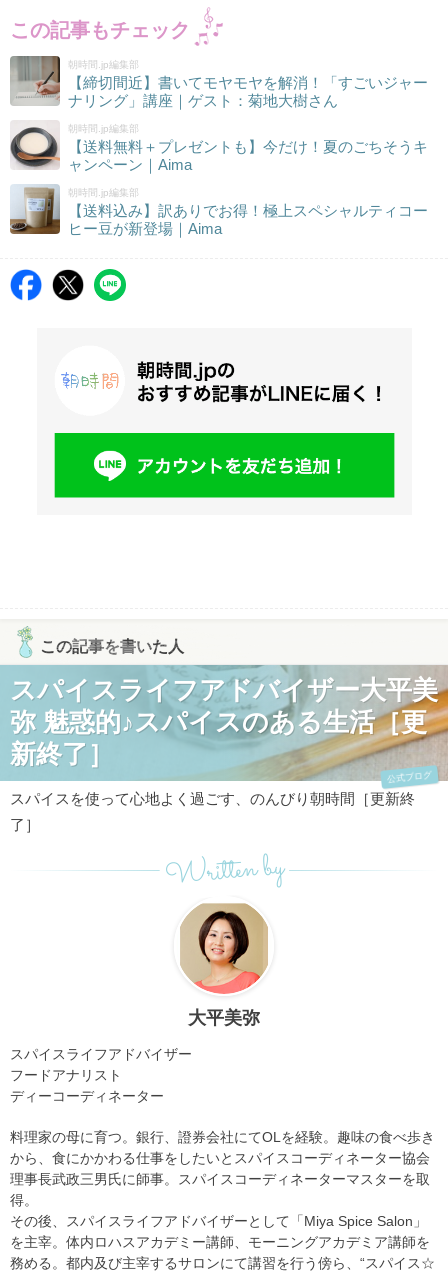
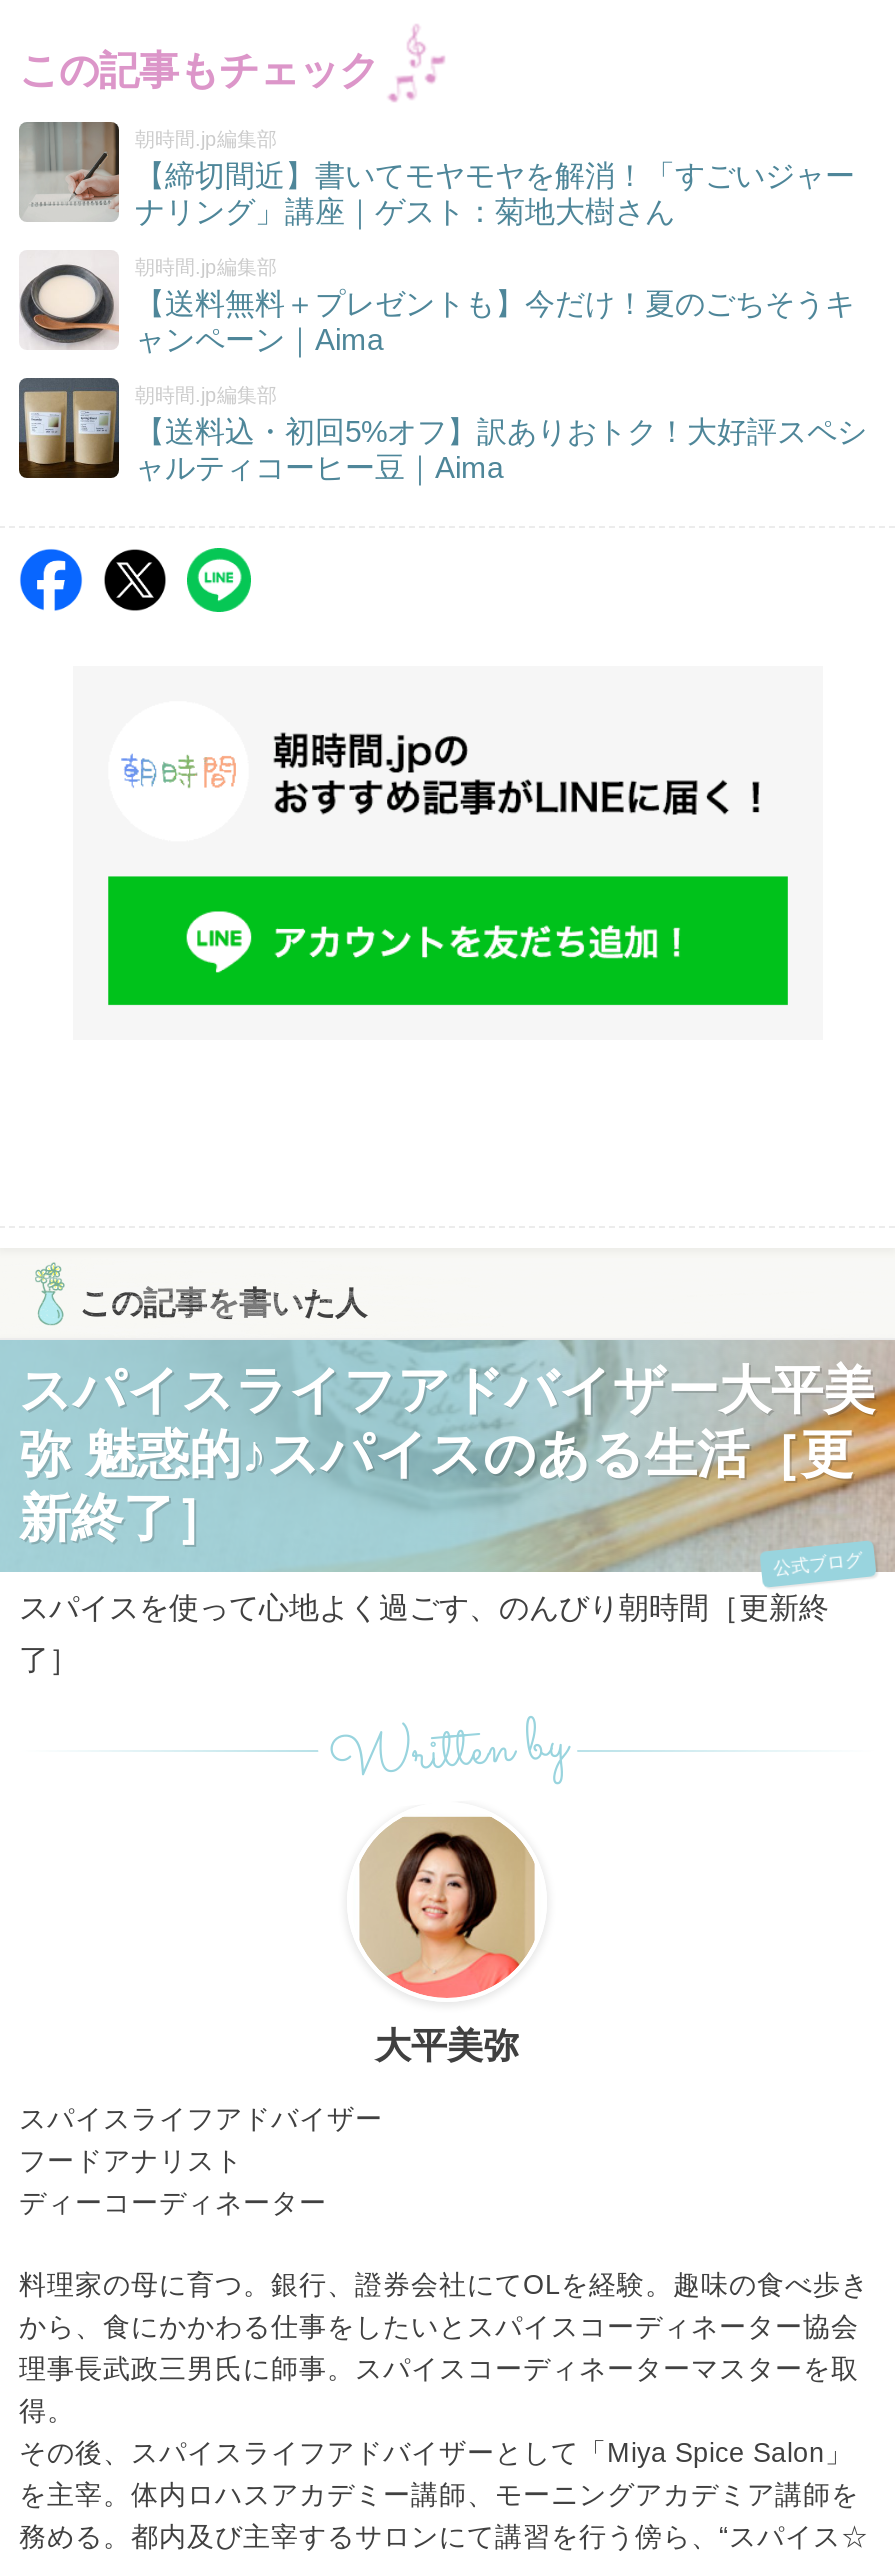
[9,184,428,236] [image] | 【送料込み】訳ありでお得！極上スペシャルティコー | ヒー豆が新登場｜Aima -> [17,376,867,483] [image] | 【送料込・初回5%オフ】訳ありおトク！大好評スペシ | ャルティコーヒー豆｜Aima

